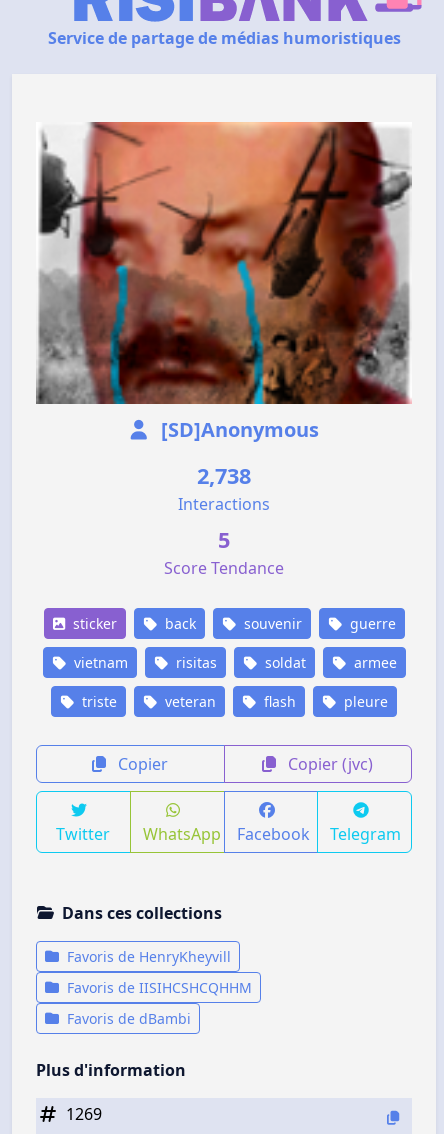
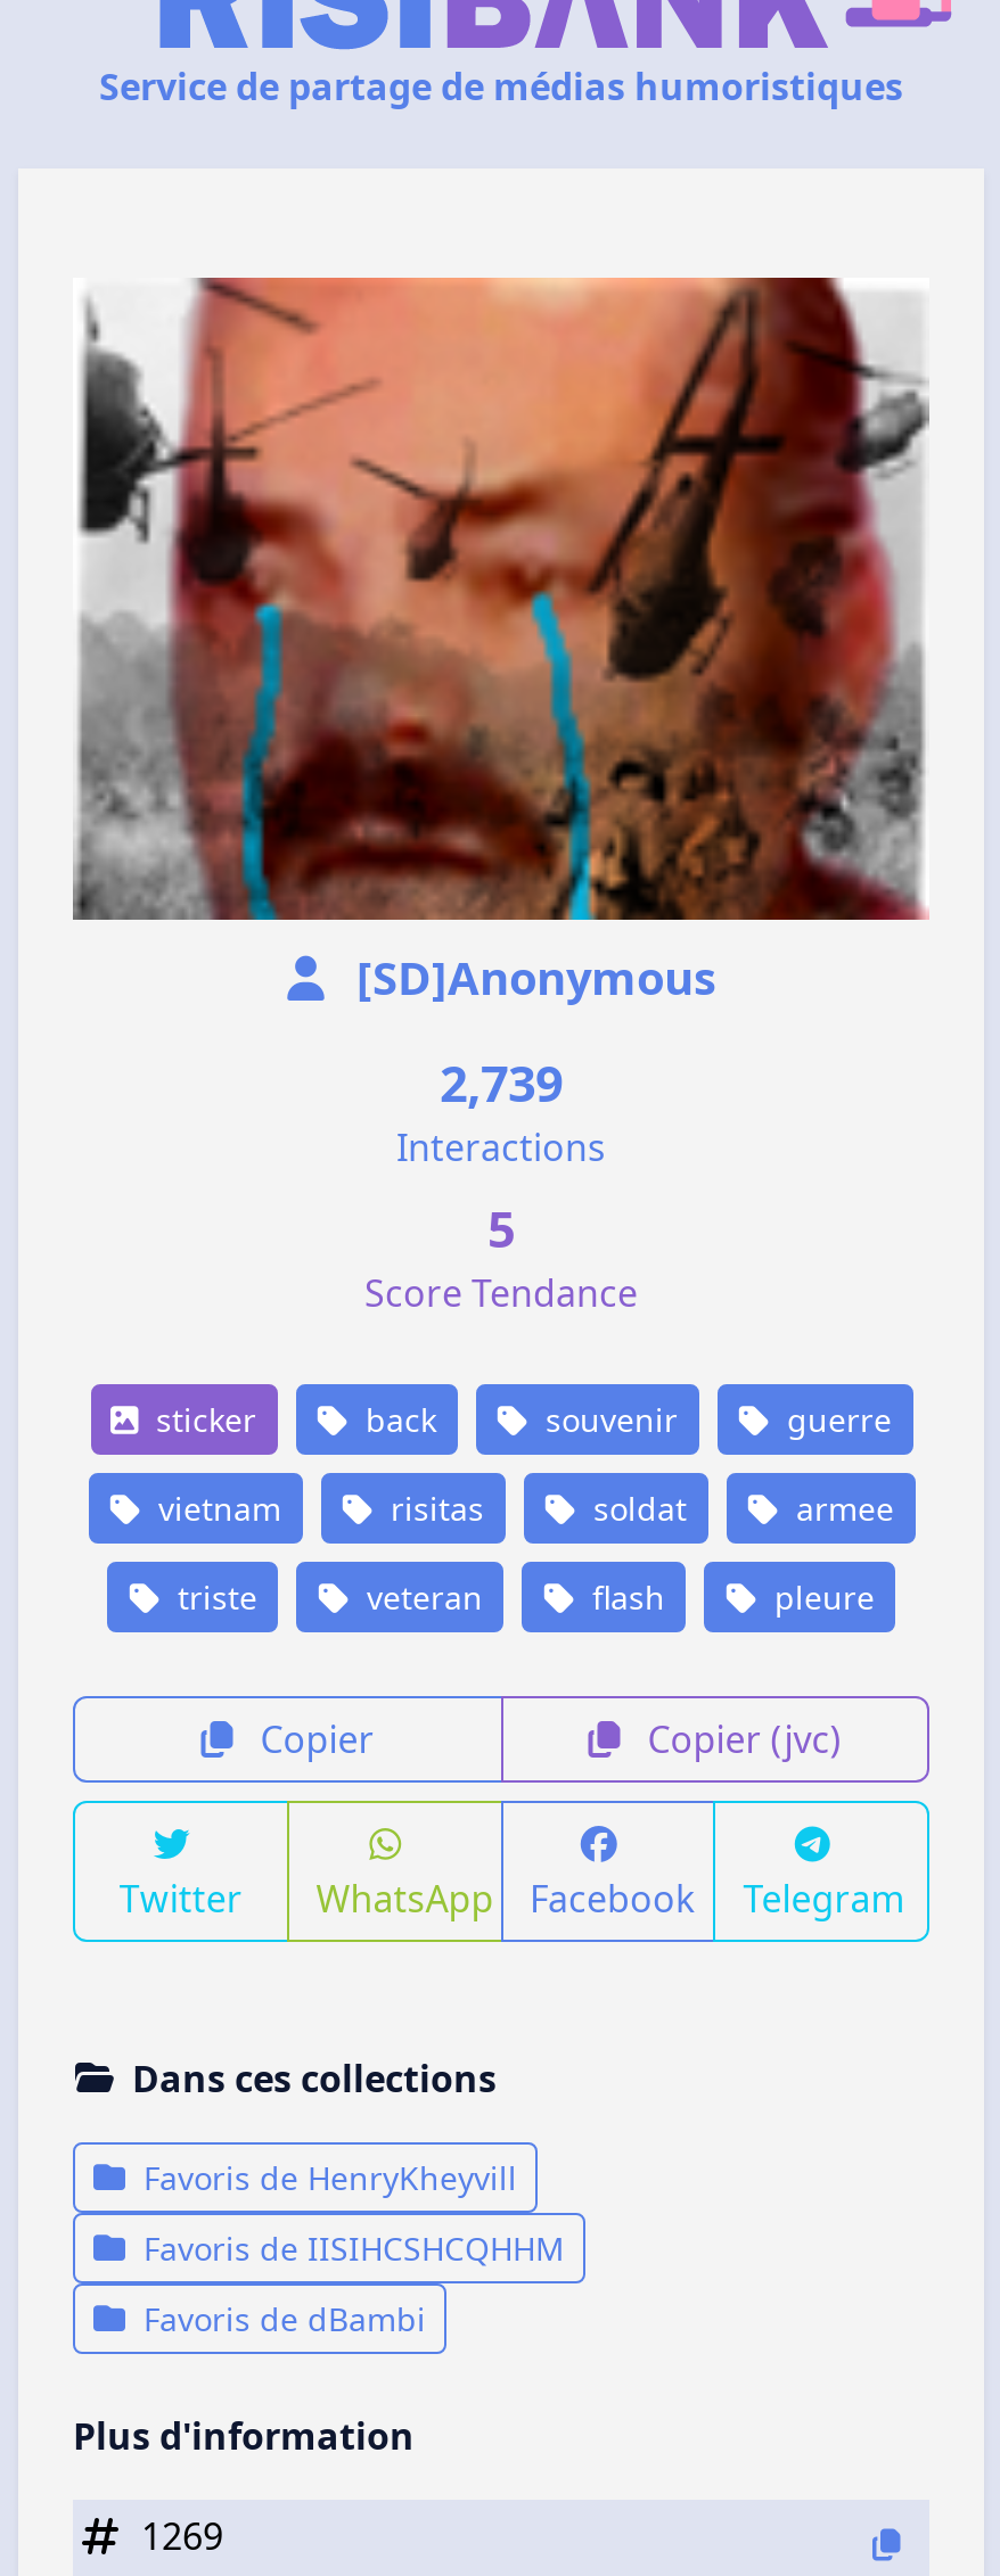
[197,460,251,489] 2,738 -> [440,1048,563,1114] 2,739

